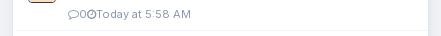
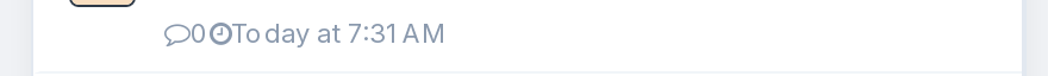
[79,7,191,21] 0 Today at 5:58 AM -> [191,17,445,50] 0 Today at 7:31 AM

